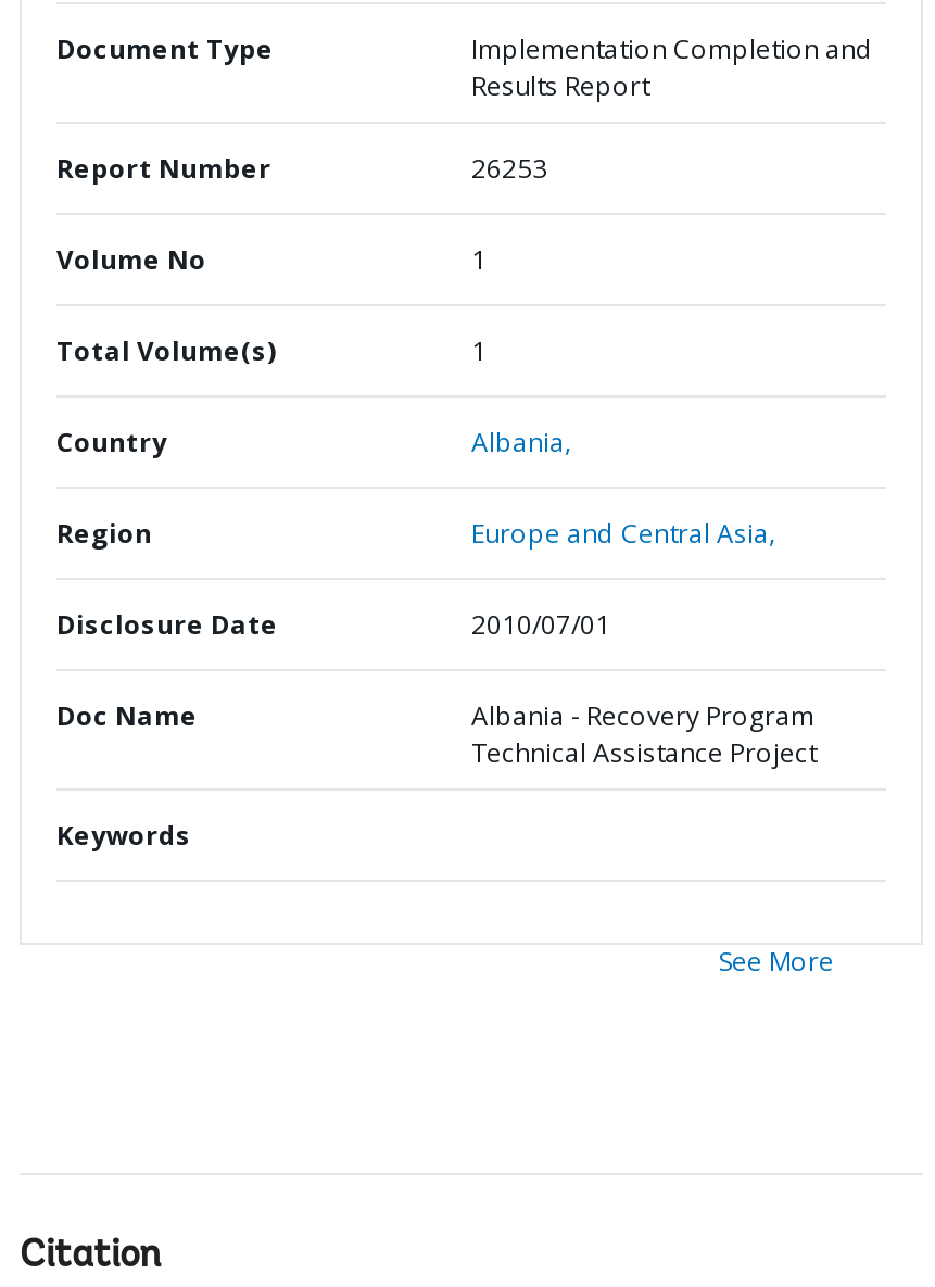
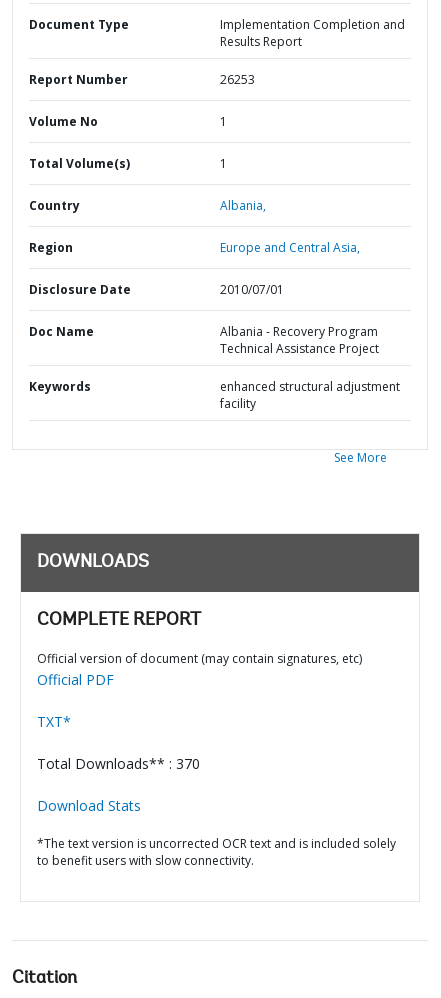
none -> [220,378,400,412] enhanced structural adjustment | facility
none -> [37,554,396,869] DOWNLOADS | COMPLETE REPORT | Official version of document (may contain signatures, etc) | Official PDF | TXT* | Total Downloads** : 370 | Download Stats | *The text version is uncorrected OCR text and is included solely | to benefit users with slow connectivity.

